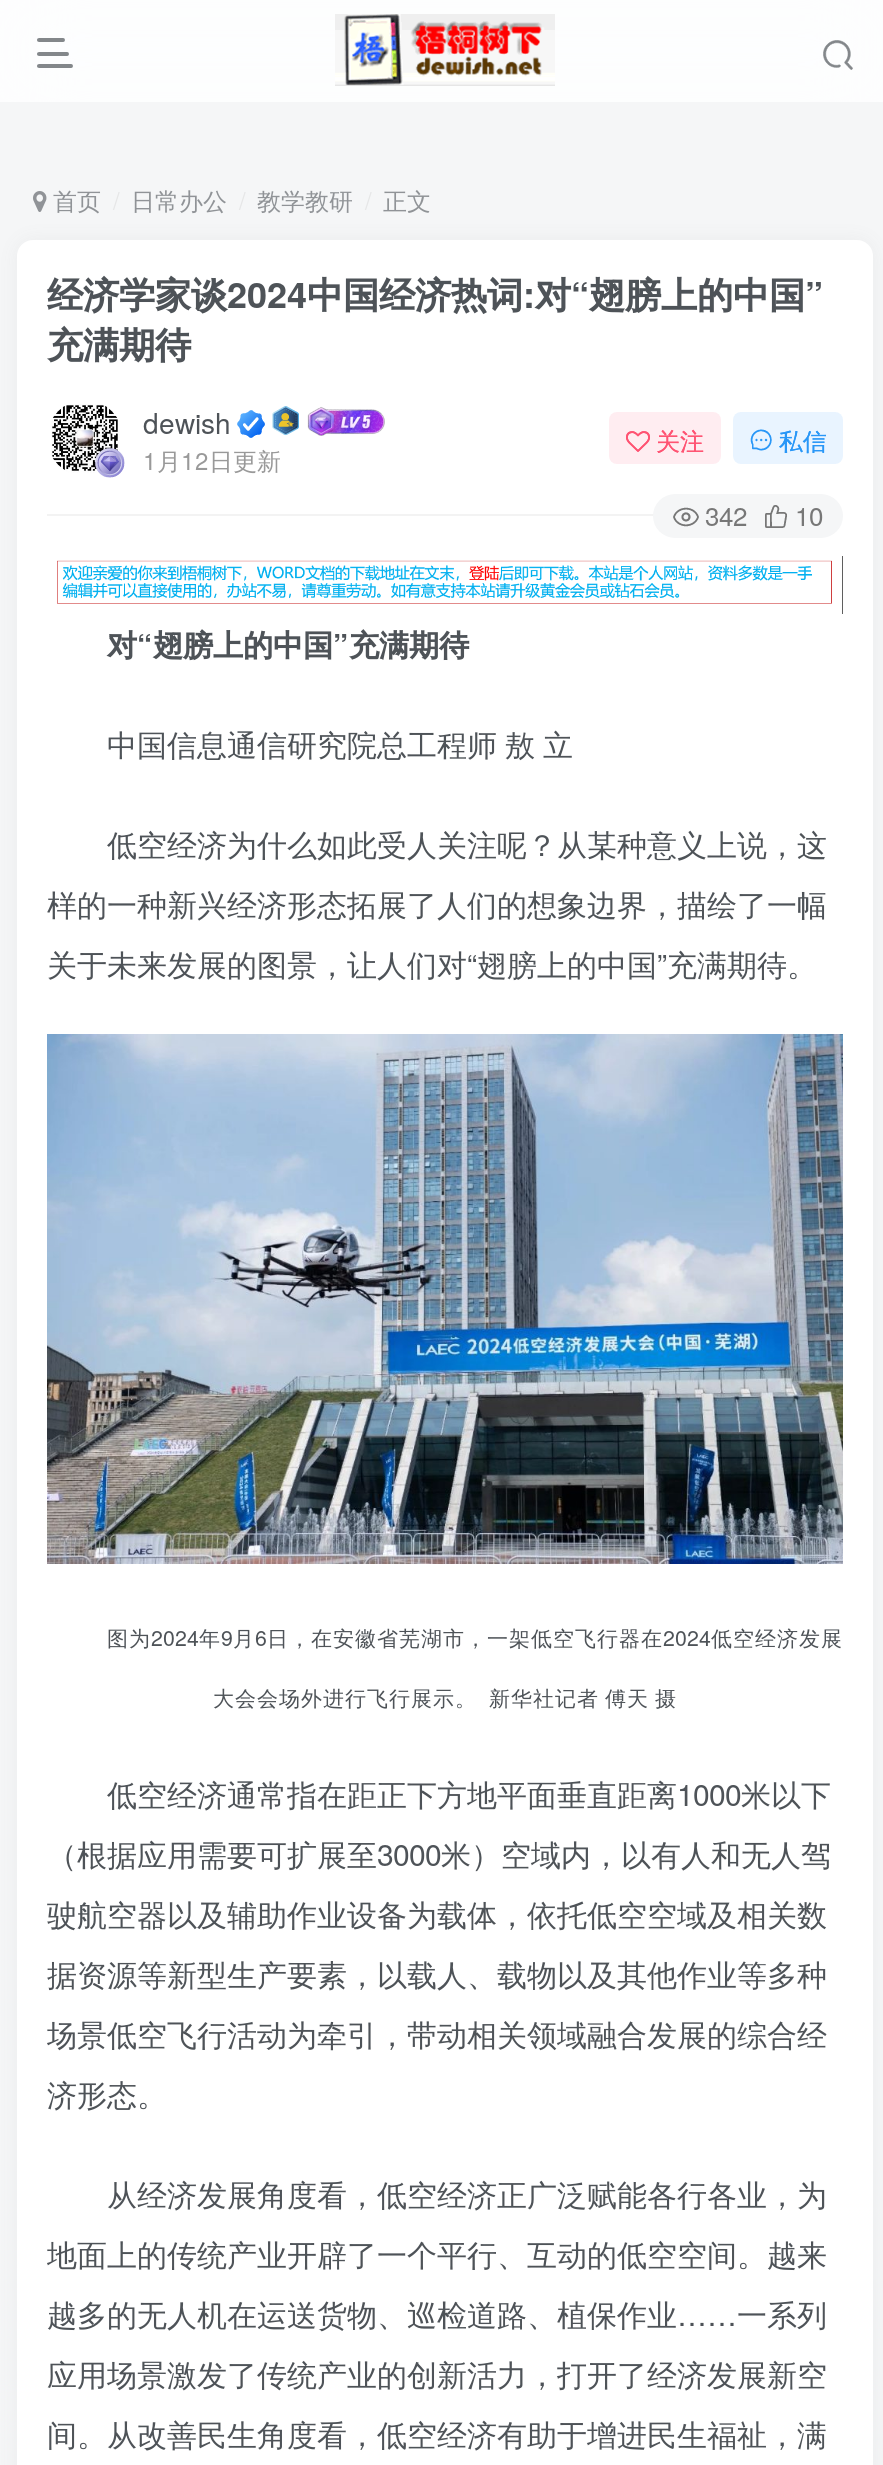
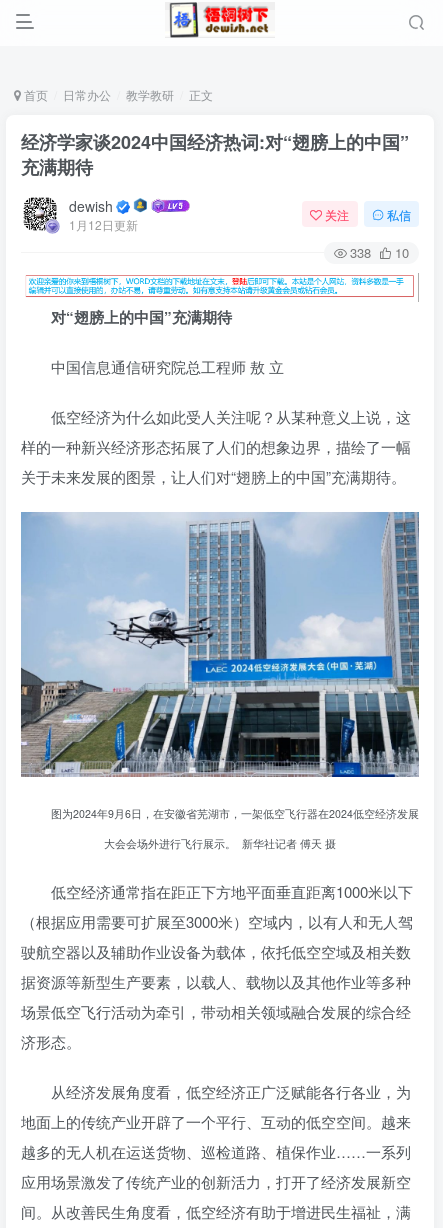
[705,496,823,534] 342 10 -> [350,243,409,262] 338 10

